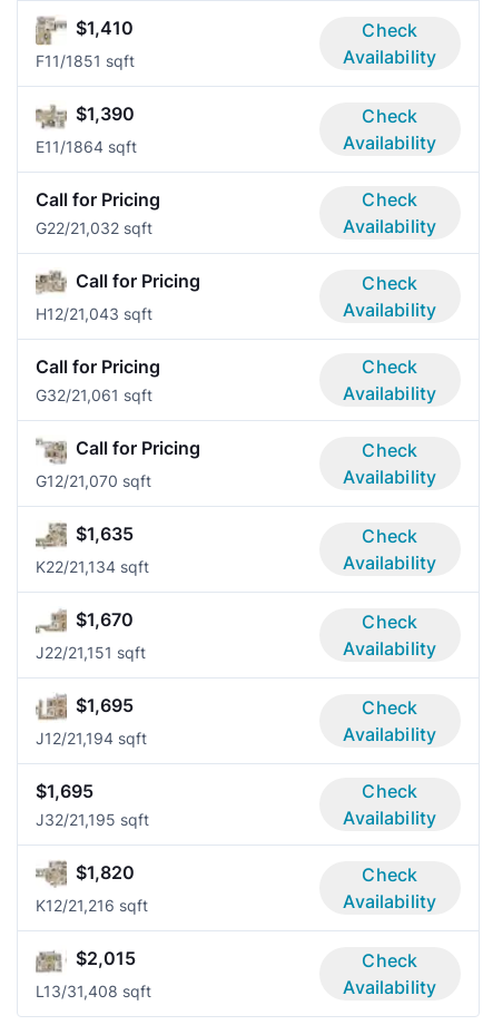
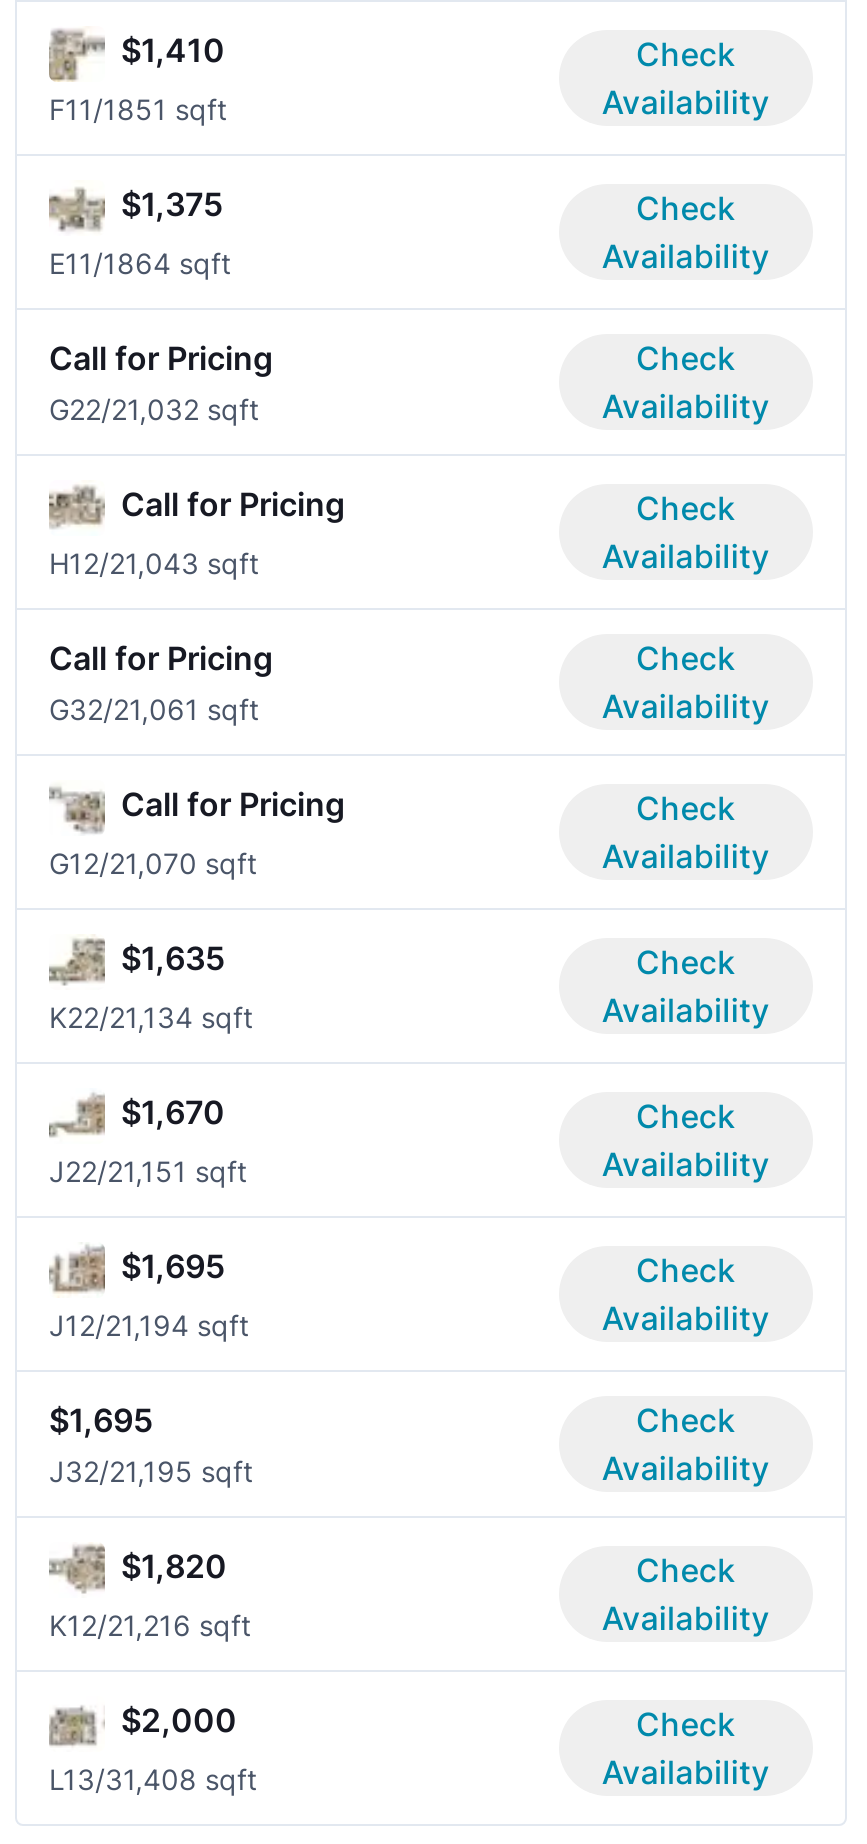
[76,103,135,125] $1,390 -> [121,184,223,224] $1,375
[76,947,136,970] $2,015 -> [121,1700,237,1740] $2,000

